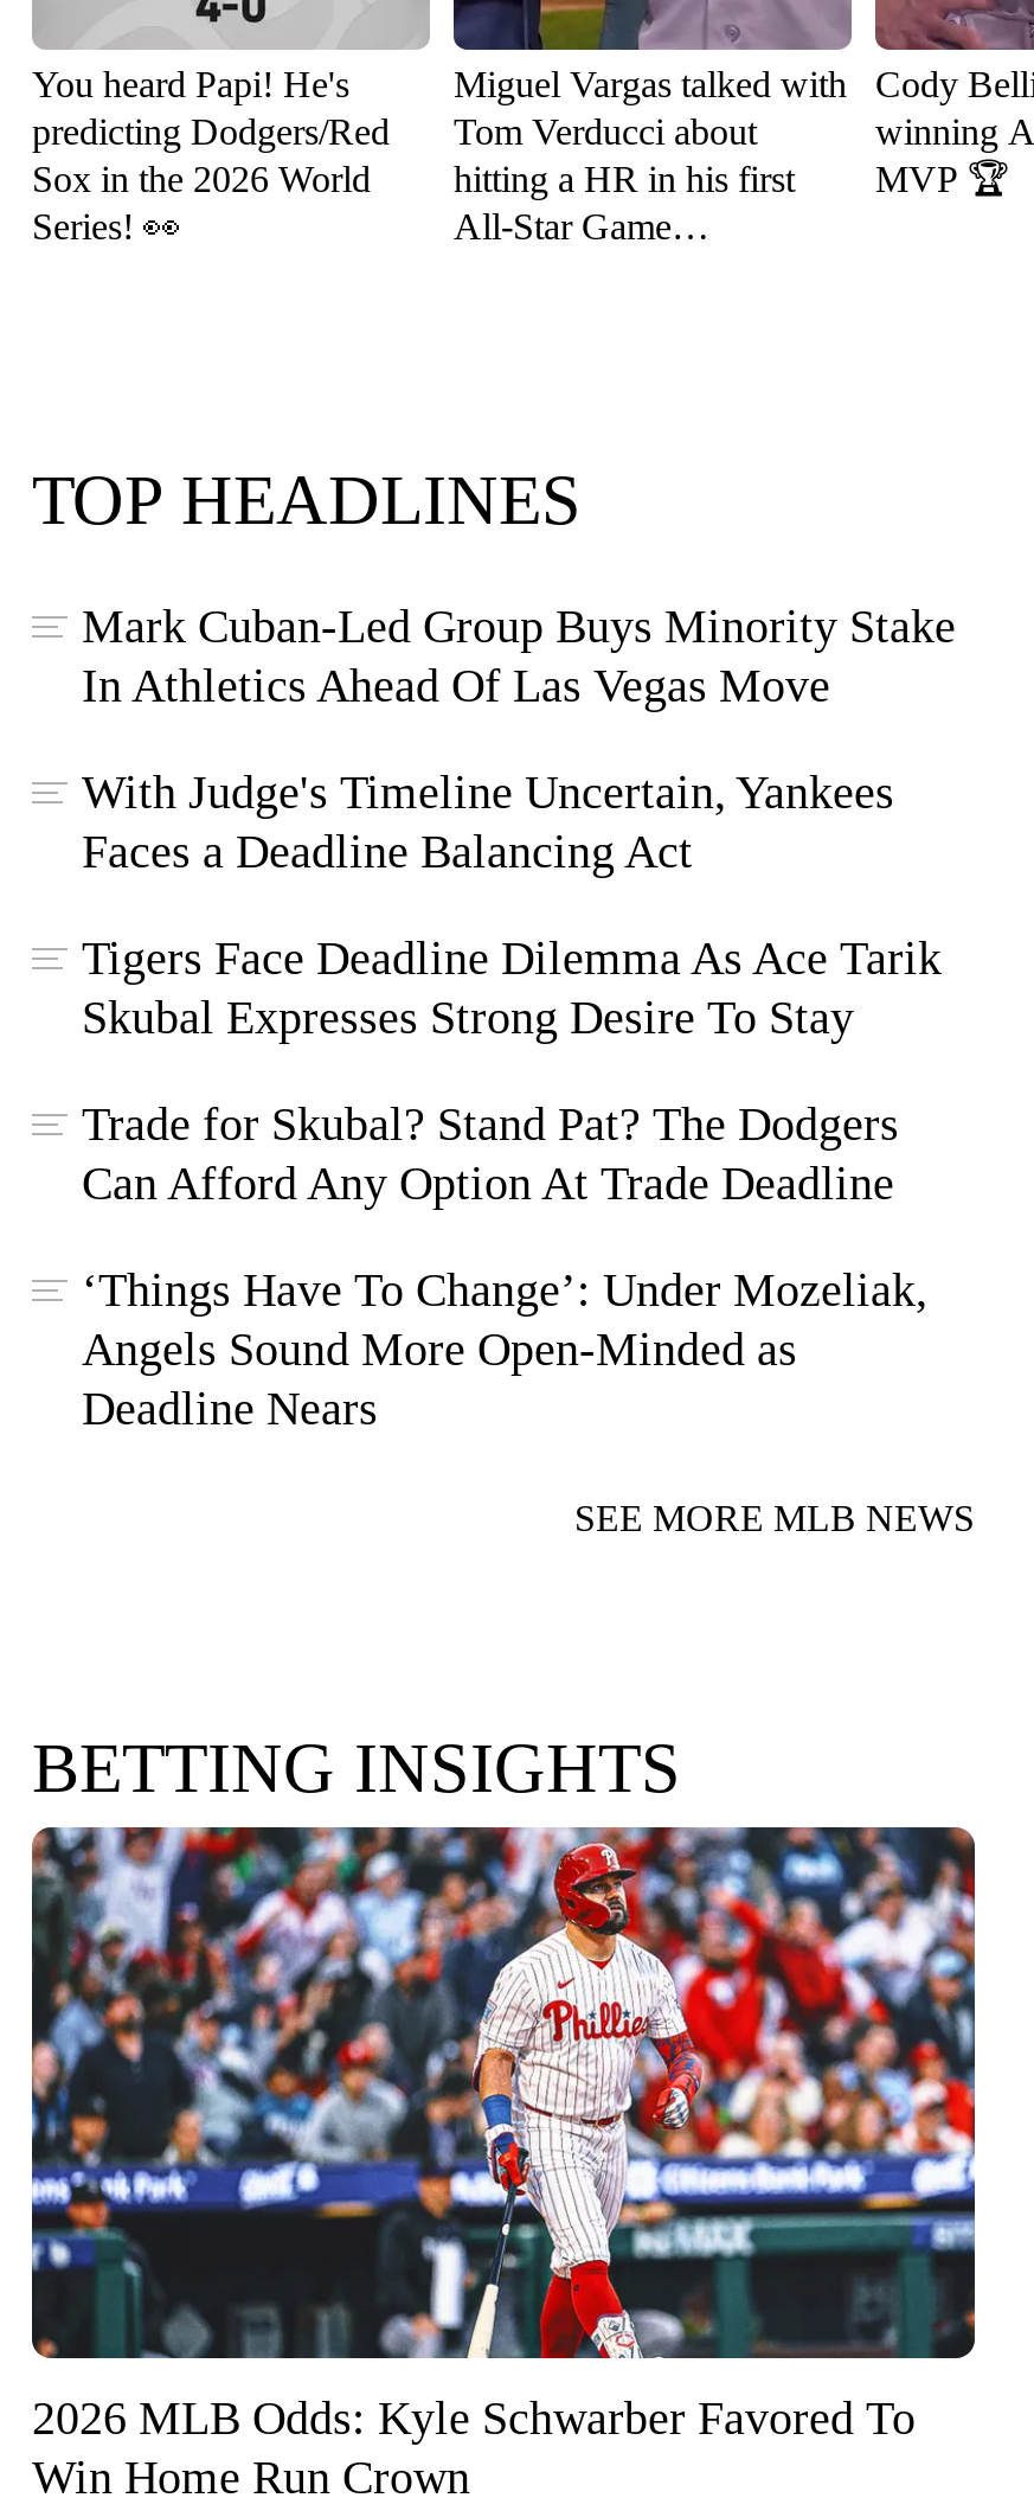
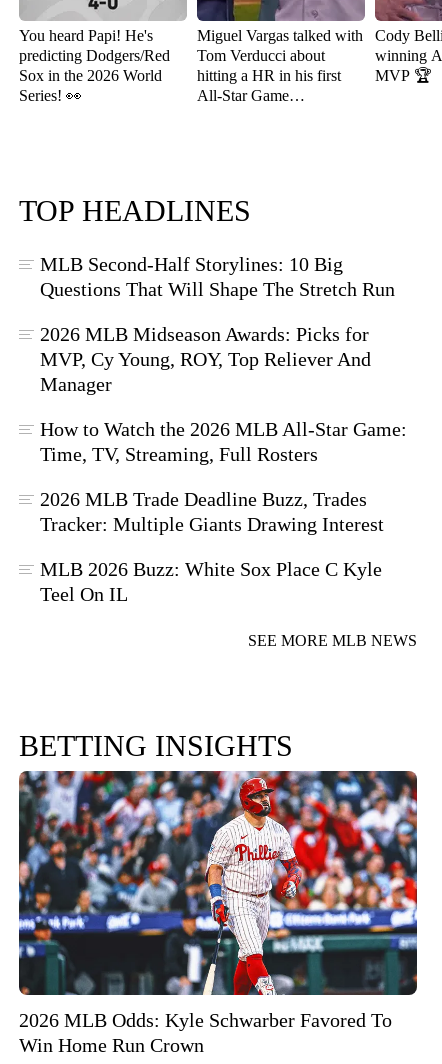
[82,599,956,711] Mark Cuban-Led Group Buys Minority Stake | In Athletics Ahead Of Las Vegas Move -> [40,253,395,300] MLB Second-Half Storylines: 10 Big | Questions That Will Shape The Stretch Run
[82,765,894,876] With Judge's Timeline Uncertain, Yankees | Faces a Deadline Balancing Act -> [40,323,371,395] 2026 MLB Midseason Awards: Picks for | MVP, Cy Young, ROY, Top Reliever And | Manager
[82,931,942,1042] Tigers Face Deadline Dilemma As Ace Tarik | Skubal Expresses Strong Desire To Stay -> [40,418,407,465] How to Watch the 2026 MLB All-Star Game: | Time, TV, Streaming, Full Rosters
[82,1097,899,1208] Trade for Skubal? Stand Pat? The Dodgers | Can Afford Any Option At Trade Deadline -> [40,488,384,535] 2026 MLB Trade Deadline Buzz, Trades | Tracker: Multiple Giants Drawing Interest
[82,1263,927,1433] ‘Things Have To Change’: Under Mozeliak, | Angels Sound More Open-Minded as | Deadline Nears -> [40,558,382,605] MLB 2026 Buzz: White Sox Place C Kyle | Teel On IL

